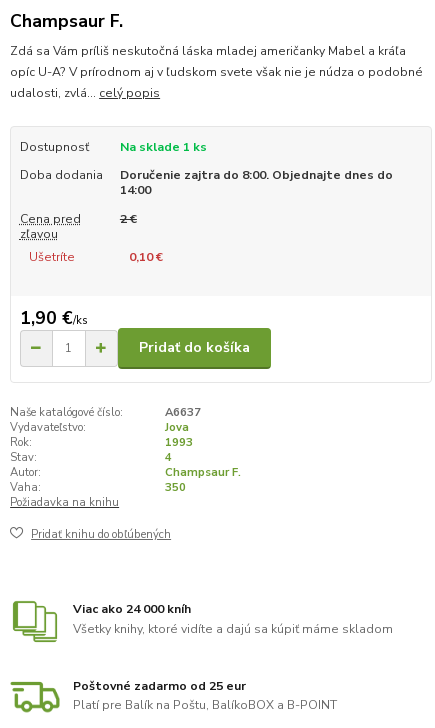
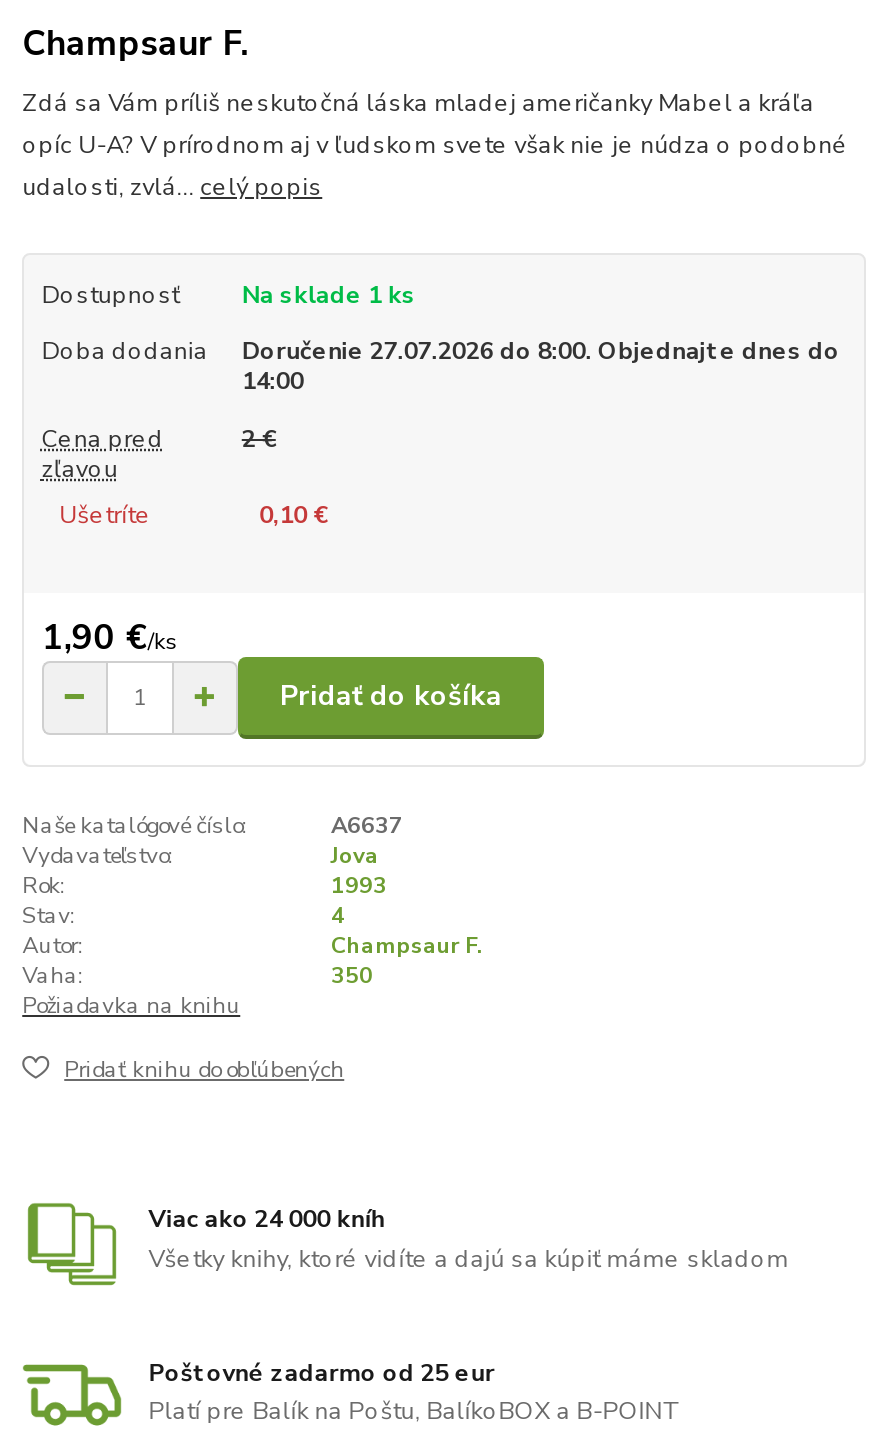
[120,167,393,183] Doručenie zajtra do 8:00. Objednajte dnes do -> [242,336,840,368] Doručenie 27.07.2026 do 8:00. Objednajte dnes do

